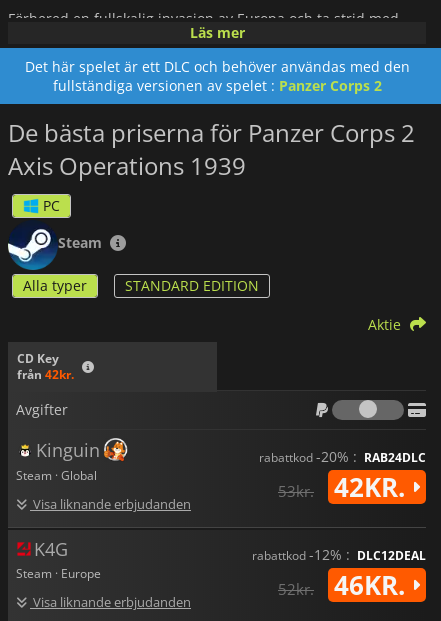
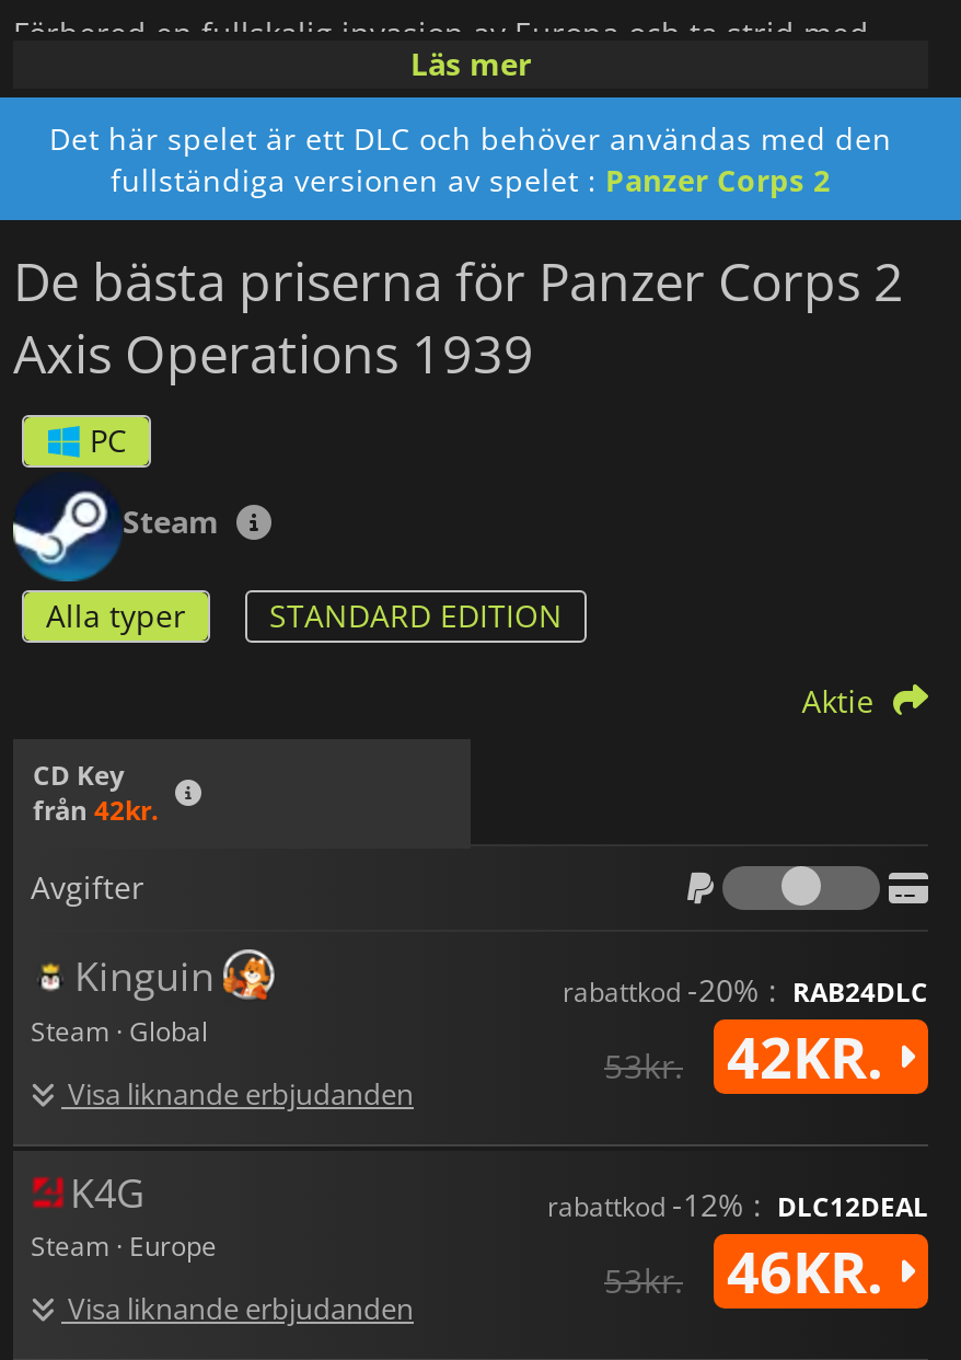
[278,566,412,602] 52kr. 46KR. -> [604,1232,898,1311] 53kr. 46KR.

